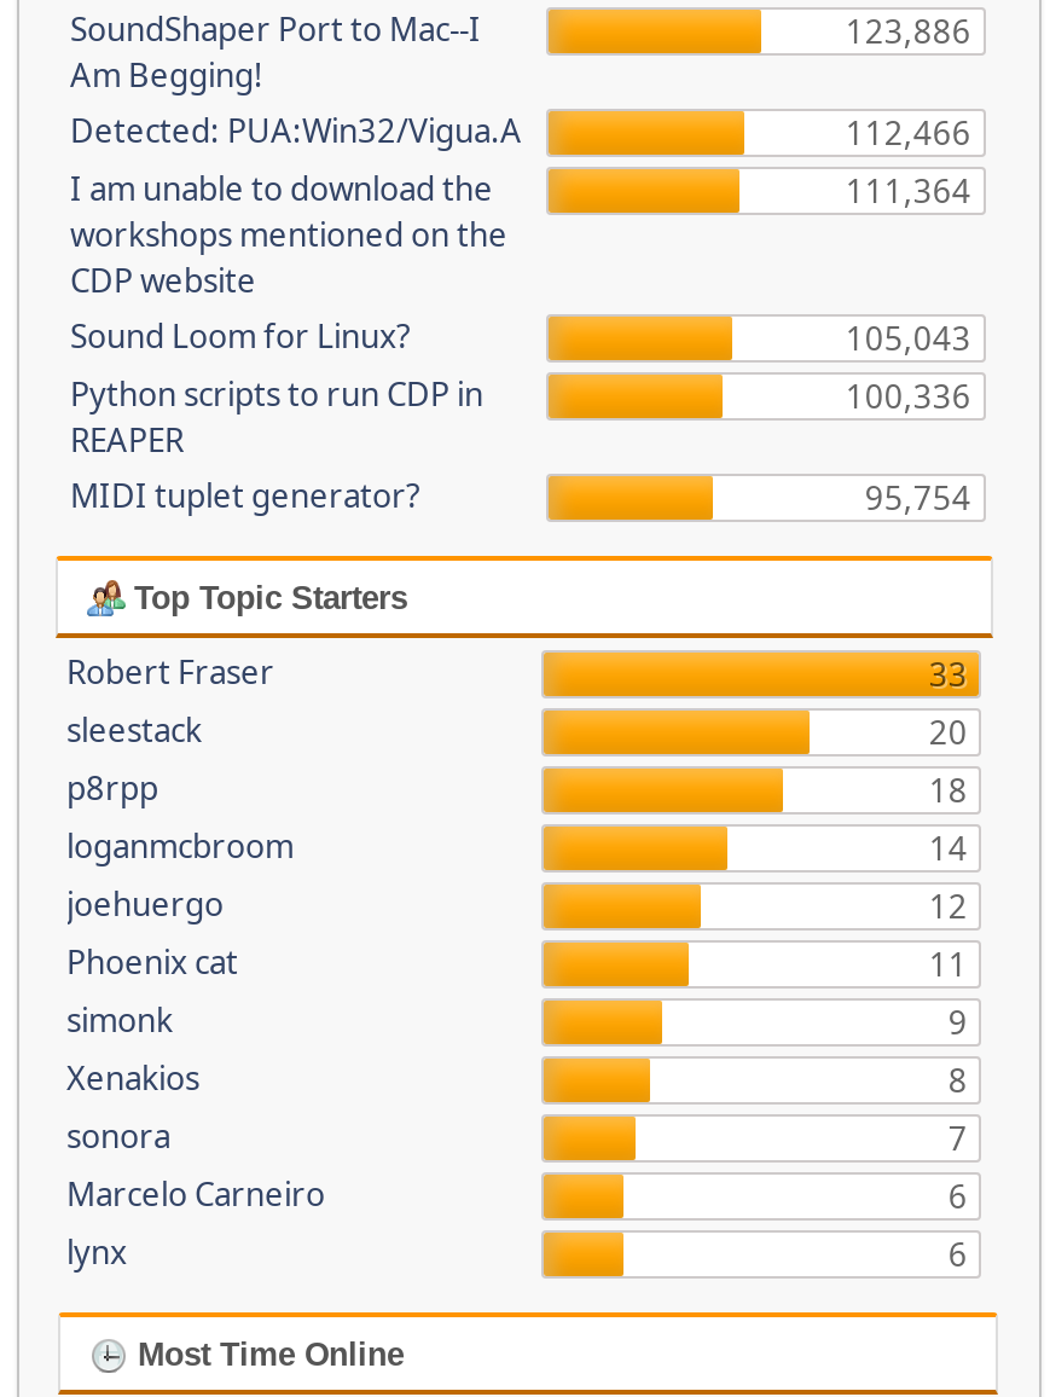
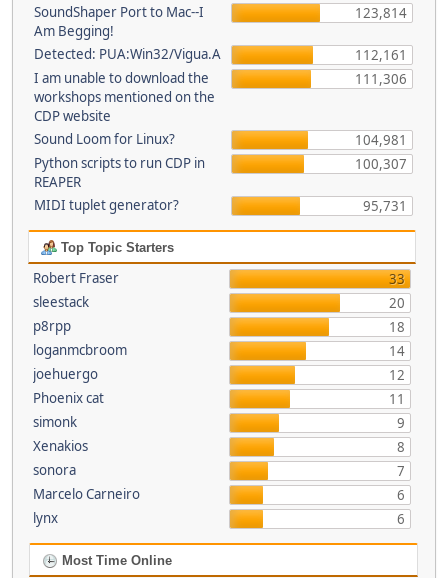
[845,10,971,53] 123,886 -> [355,4,407,22] 123,814
[845,111,971,155] 112,466 -> [355,46,407,64] 112,161
[845,169,971,213] 111,364 -> [355,70,407,88] 111,306
[845,317,971,360] 105,043 -> [355,131,407,149] 104,981
[845,375,971,418] 100,336 -> [355,155,407,173] 100,307
[865,476,971,520] 95,754 -> [363,197,407,215] 95,731

